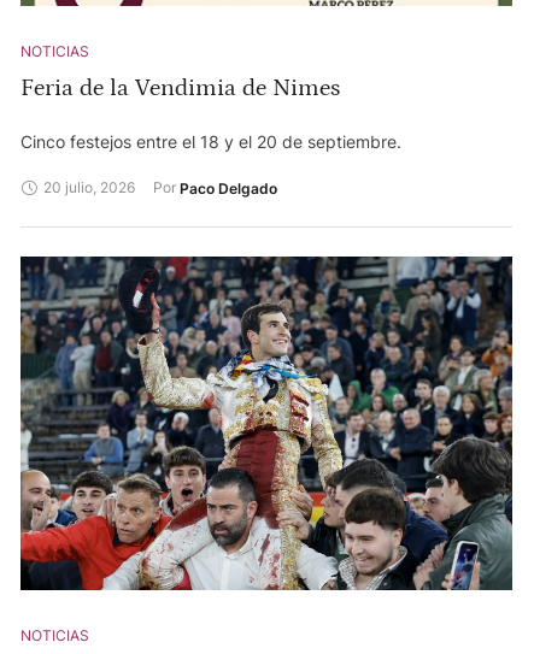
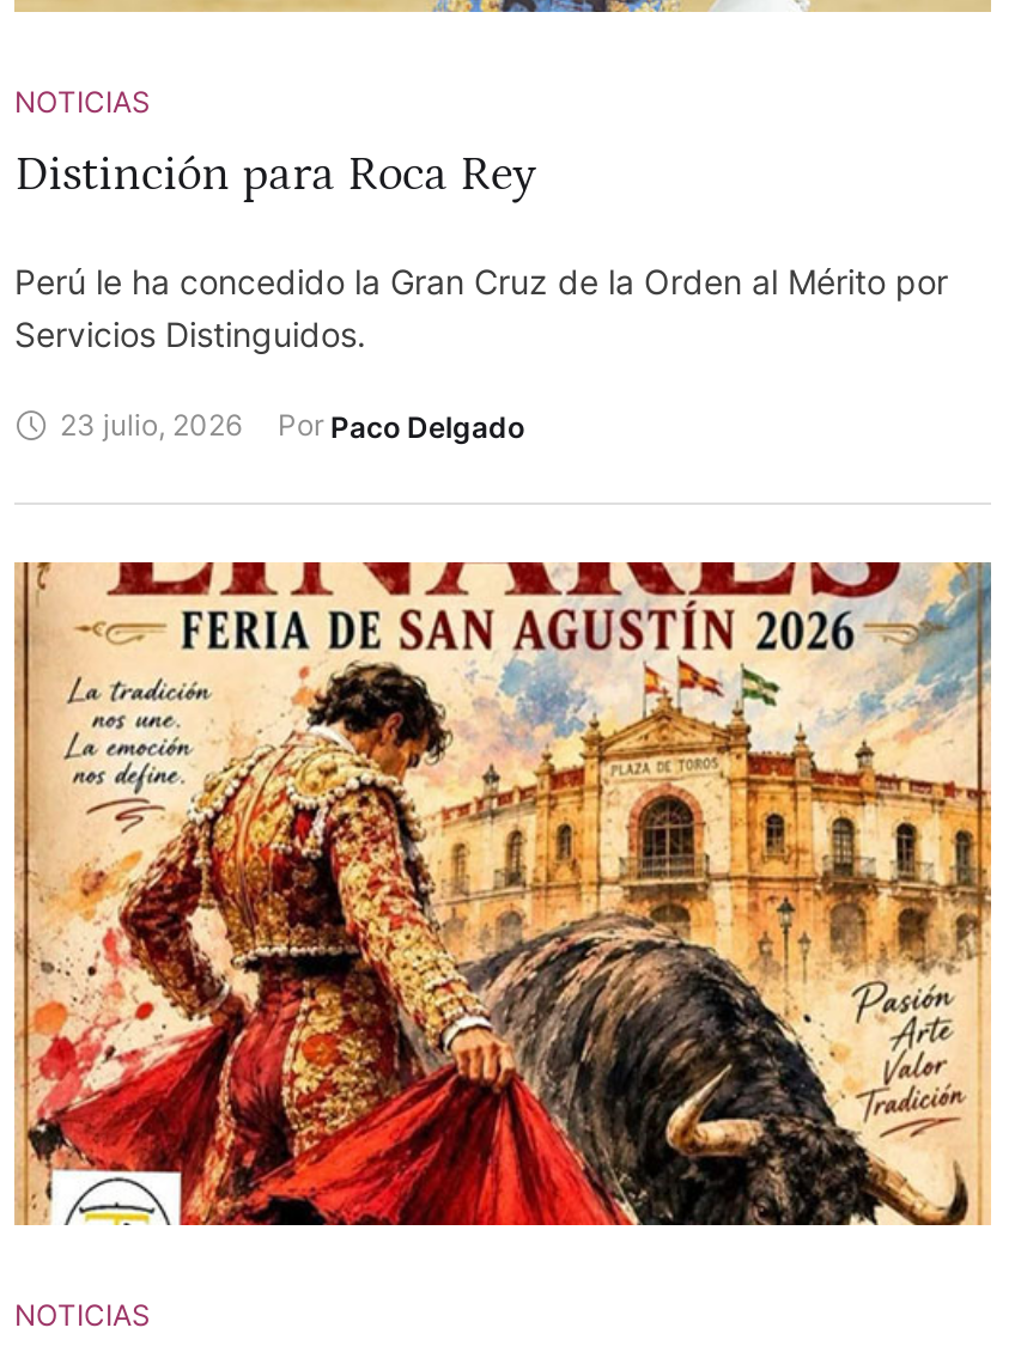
[20,74,340,101] Feria de la Vendimia de Nimes -> [14,148,536,201] Distinción para Roca Rey
[20,131,401,152] Cinco festejos entre el 18 y el 20 de septiembre. -> [14,260,948,354] Perú le ha concedido la Gran Cruz de la Orden al Mérito por | Servicios Distinguidos.
[43,178,277,197] 20 julio, 2026 Por Paco Delgado -> [60,407,524,445] 23 julio, 2026 Por Paco Delgado
[19,255,514,591] [image] -> [12,560,993,1228] [image]

